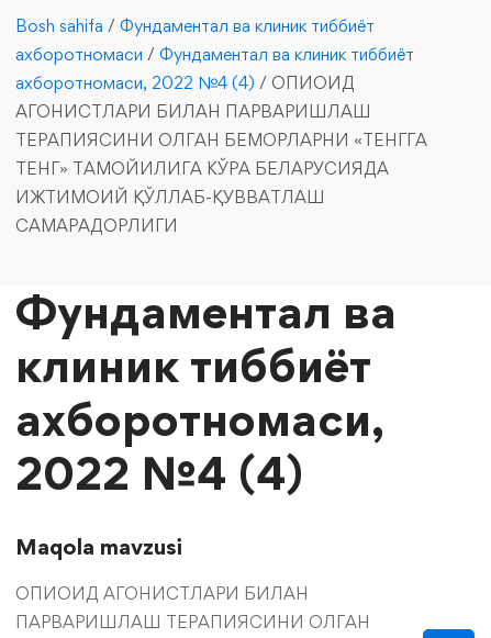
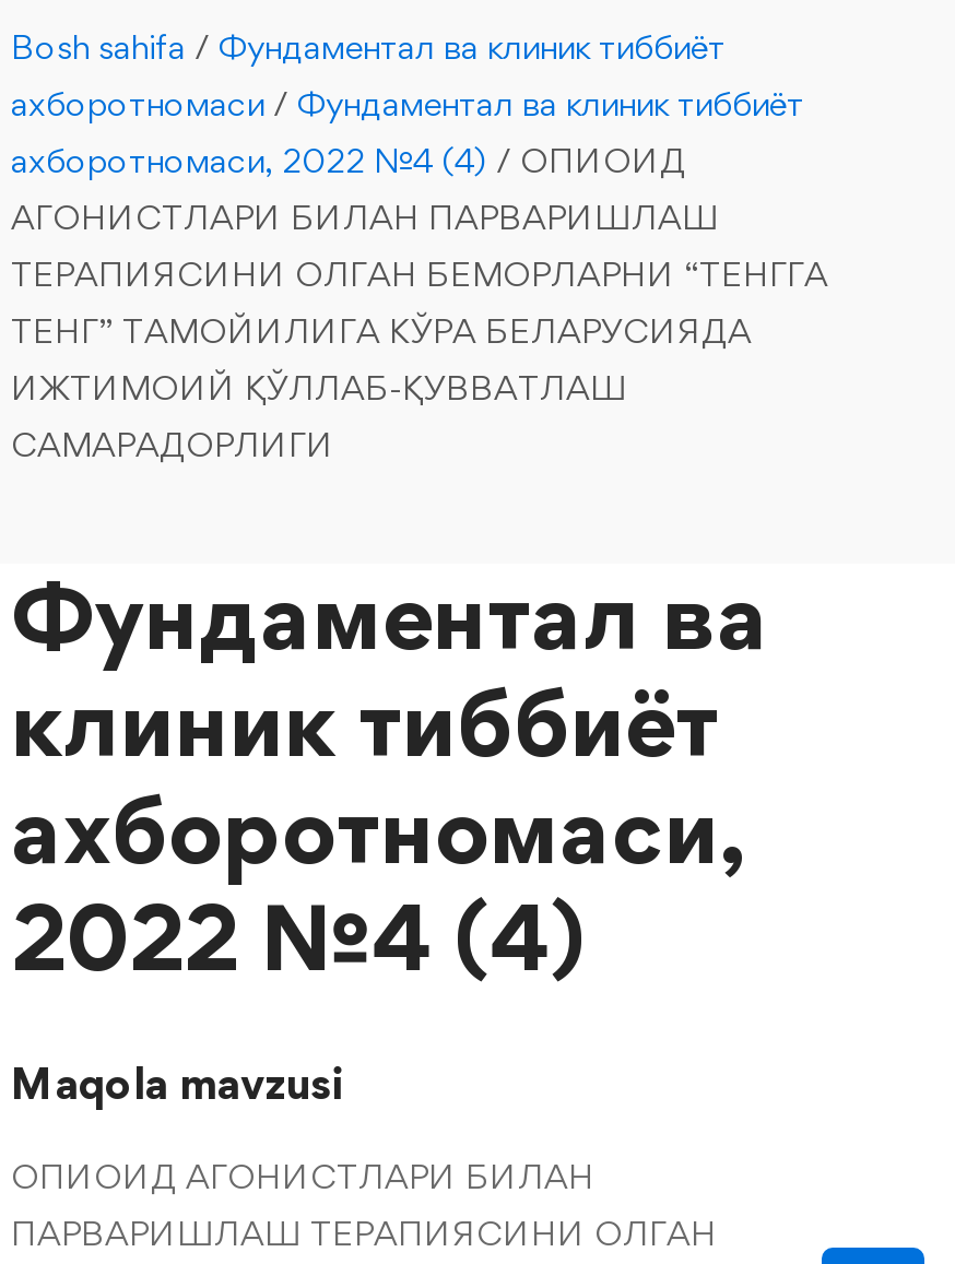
[15,130,427,150] ТЕРАПИЯСИНИ ОЛГАН БЕМОРЛАРНИ «ТЕНГГА -> [11,253,828,295] ТЕРАПИЯСИНИ ОЛГАН БЕМОРЛАРНИ “ТЕНГГА
[15,158,389,179] ТЕНГ» ТАМОЙИЛИГА КЎРА БЕЛАРУСИЯДА -> [11,310,752,352] ТЕНГ” ТАМОЙИЛИГА КЎРА БЕЛАРУСИЯДА

